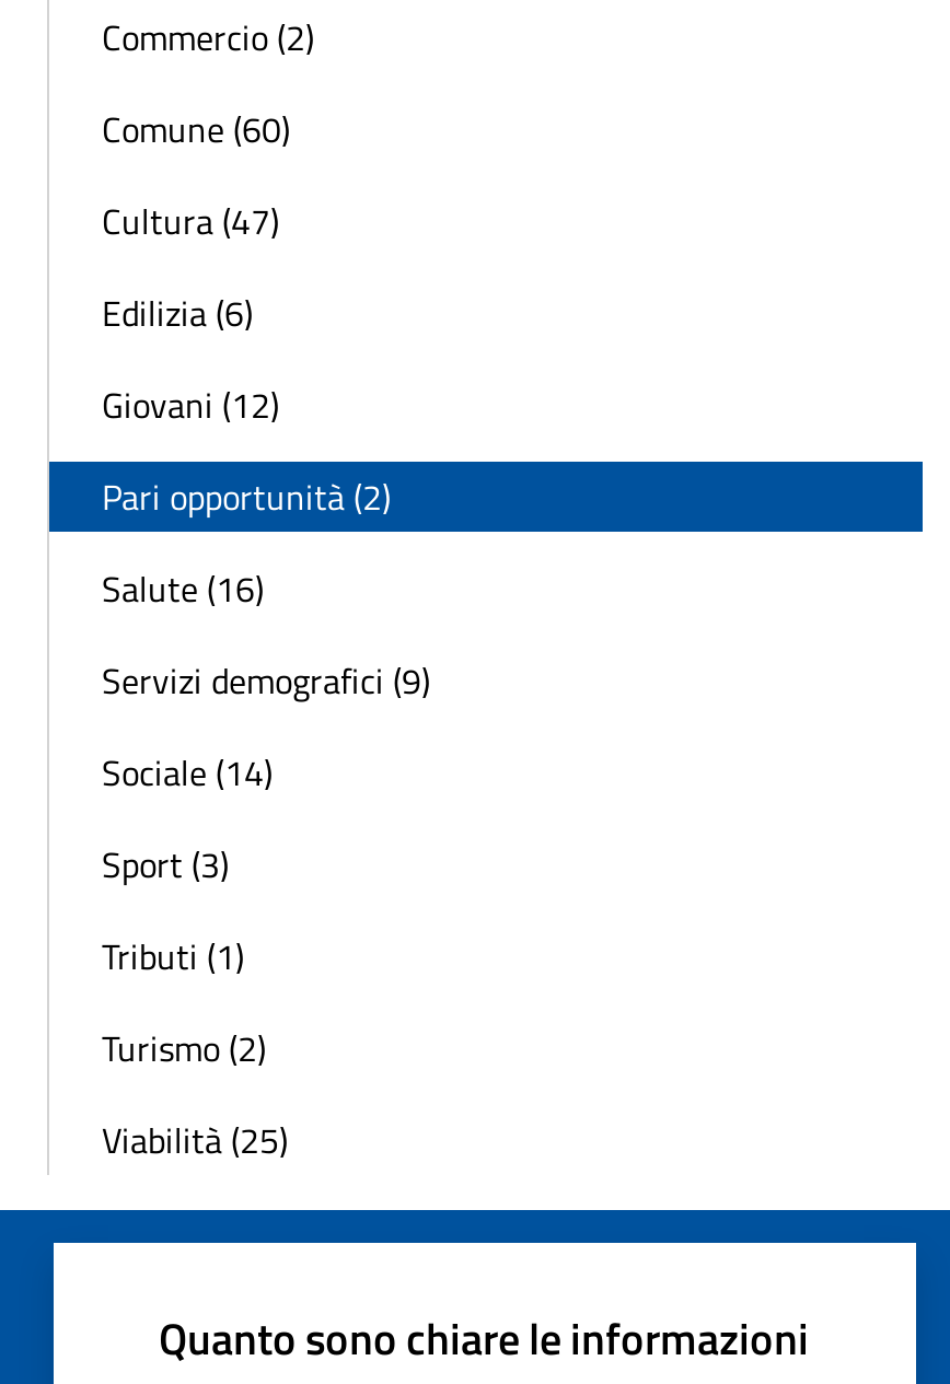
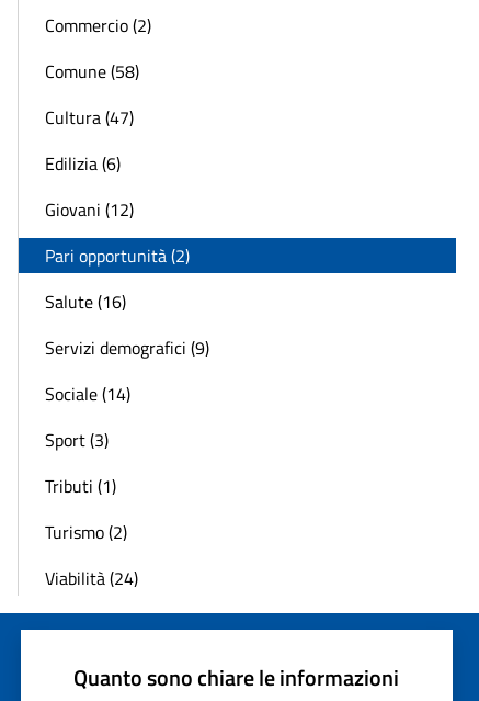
[102,103,290,155] Comune (60) -> [45,58,139,84] Comune (58)
[102,1114,288,1166] Viabilità (25) -> [45,565,138,591] Viabilità (24)

